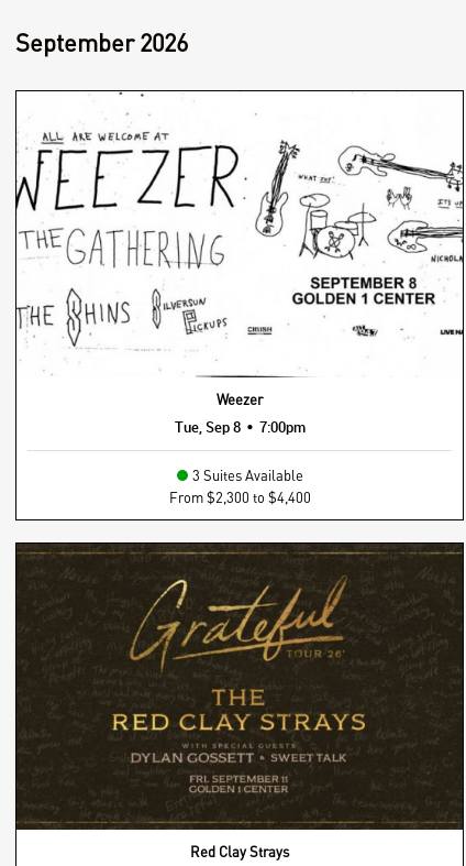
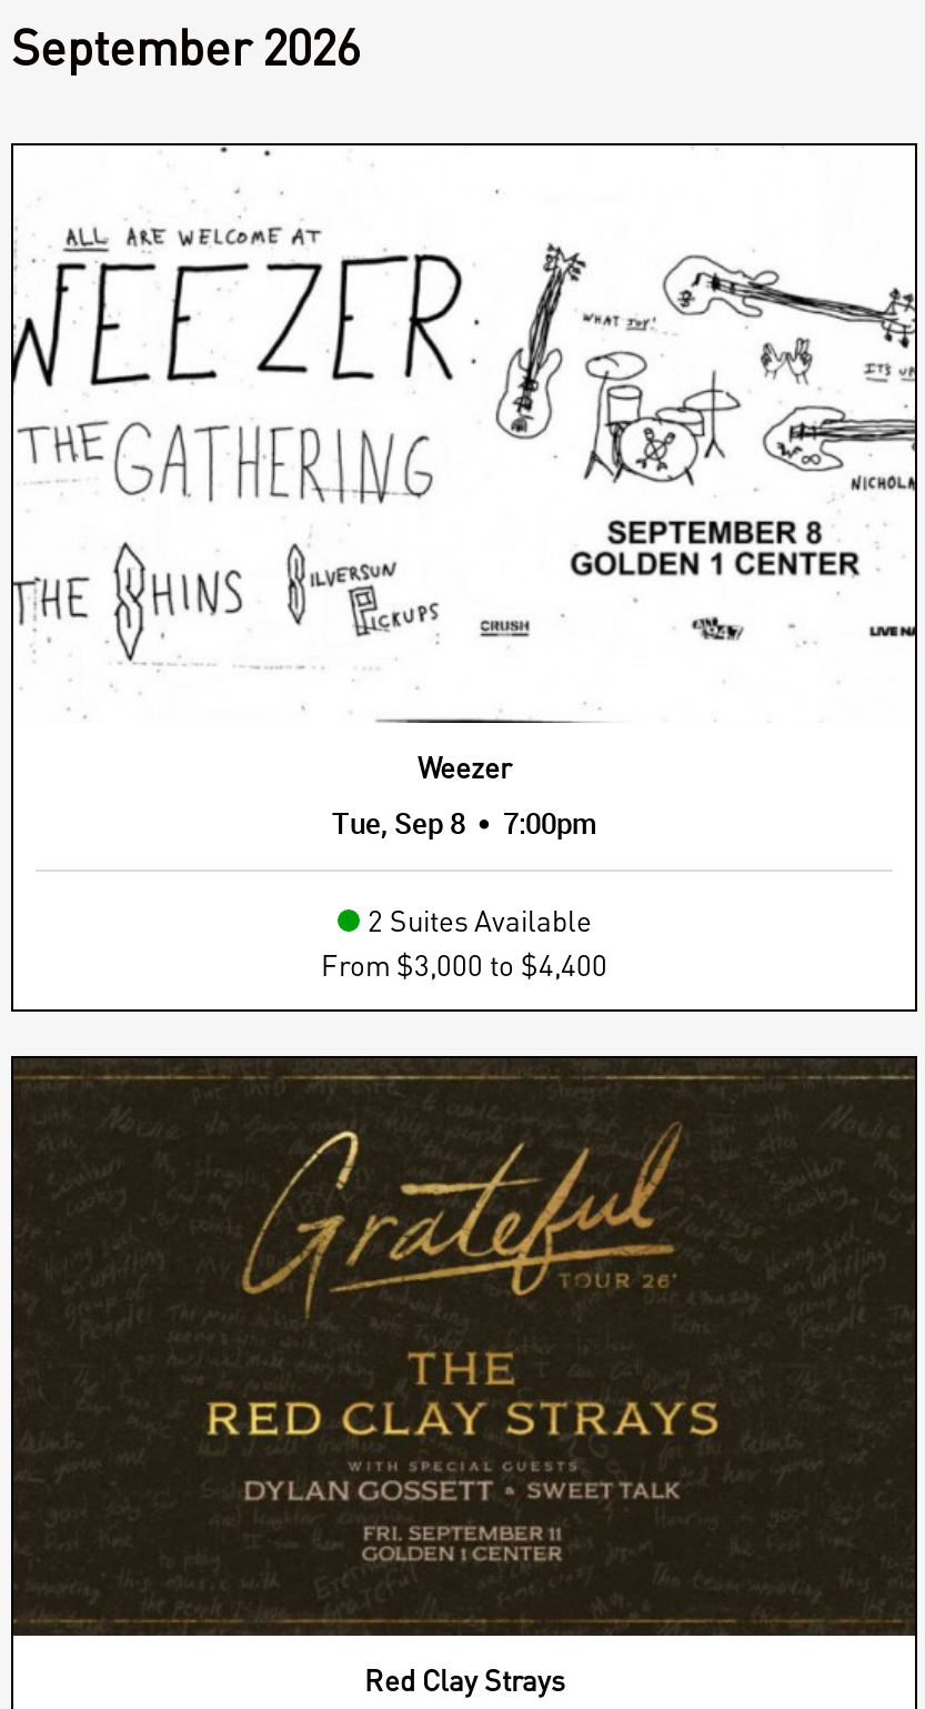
[192,467,303,484] 3 Suites Available -> [368,903,592,938] 2 Suites Available
[169,489,310,506] From $2,300 to $4,400 -> [321,947,607,983] From $3,000 to $4,400

